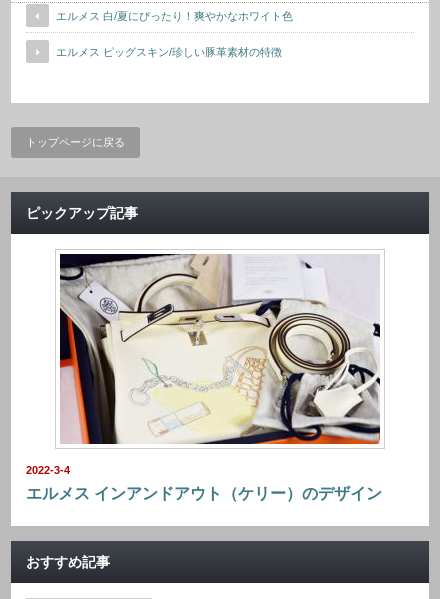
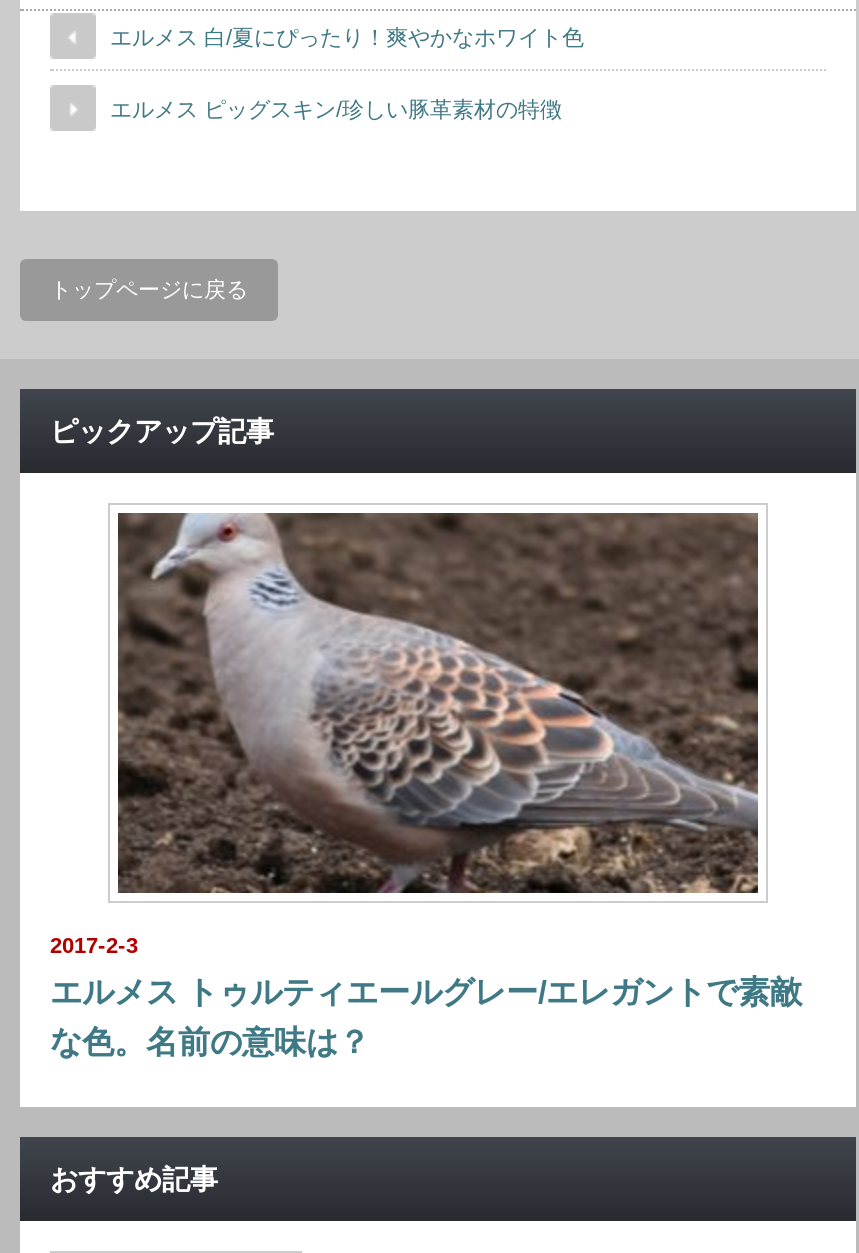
[26,253,382,502] [image] | 2022-3-4 | エルメス インアンドアウト（ケリー）のデザイン -> [50,511,802,1058] [image] | 2017-2-3 | エルメス トゥルティエールグレー/エレガントで素敵 | な色。名前の意味は？

